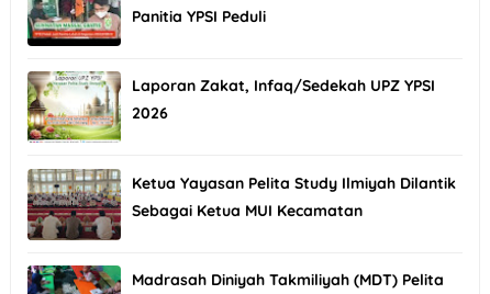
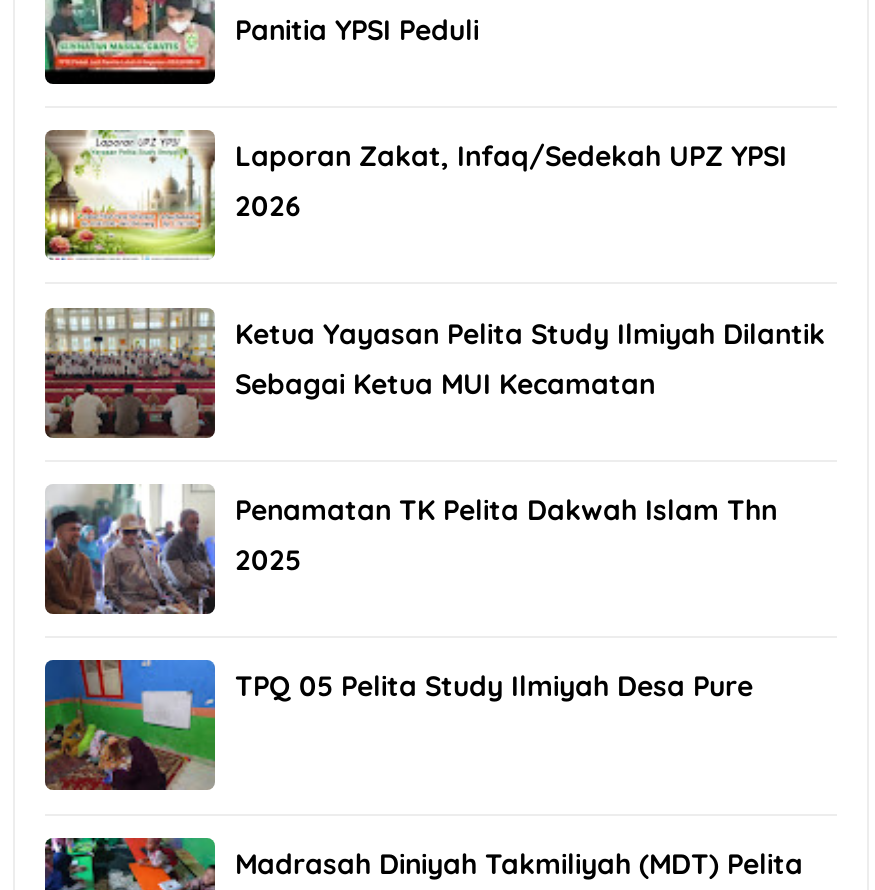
none -> [43,484,777,616] [image] | Penamatan TK Pelita Dakwah Islam Thn | 2025
none -> [45,658,753,792] [image] | TPQ 05 Pelita Study Ilmiyah Desa Pure

